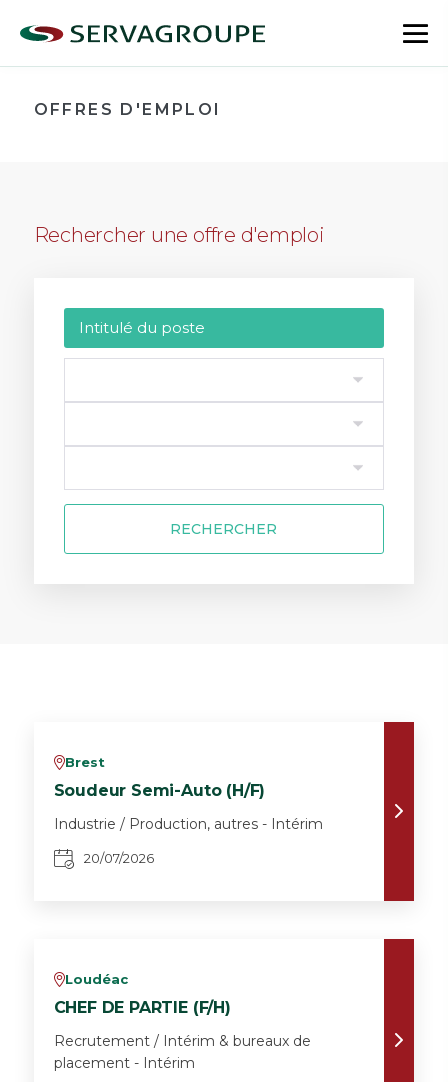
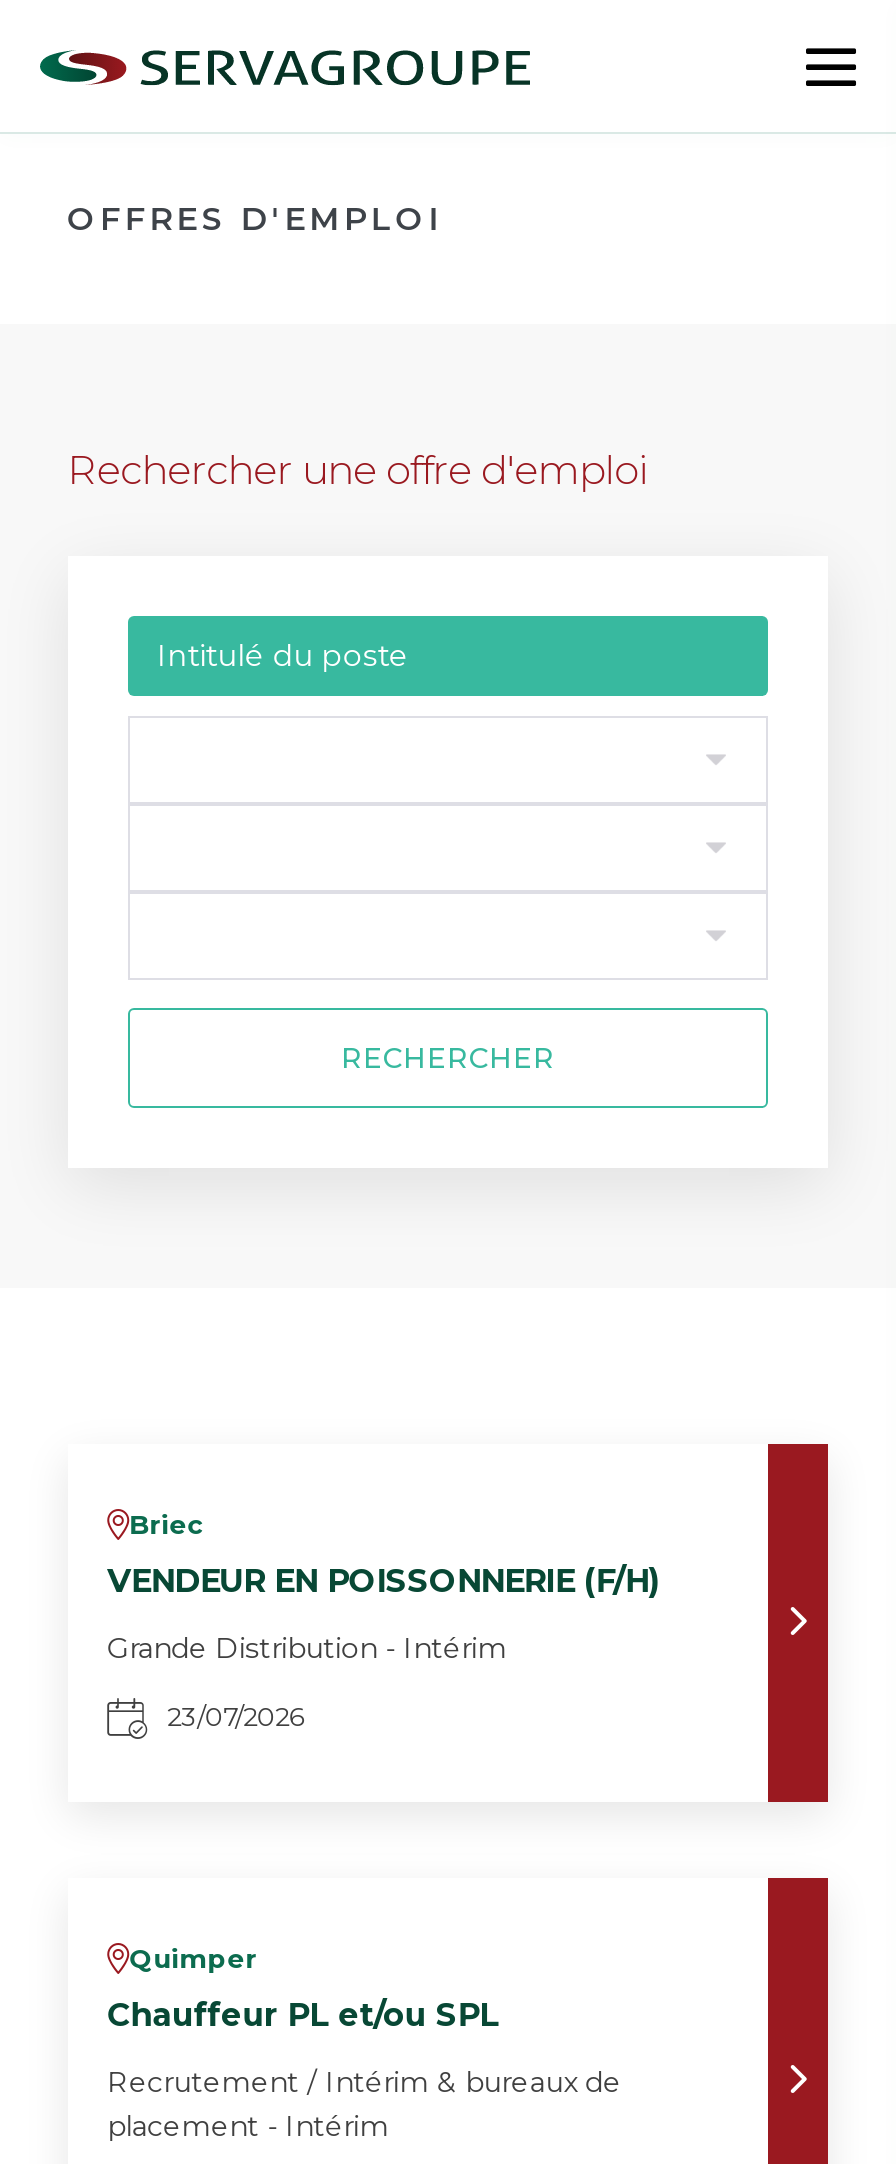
[54,754,105,770] vBrest -> [107,1507,203,1539] vBriec
[54,781,265,800] Soudeur Semi-Auto (H/F) -> [107,1562,660,1600] VENDEUR EN POISSONNERIE (F/H)
[54,815,323,833] Industrie / Production, autres - Intérim -> [107,1630,507,1666] Grande Distribution - Intérim
[84,850,154,866] 20/07/2026 -> [167,1701,305,1733] 23/07/2026
[54,971,128,987] vLoudéac -> [107,1942,257,1974] vQuimper
[54,998,231,1017] CHEF DE PARTIE (F/H) -> [107,1997,499,2035] Chauffeur PL et/ou SPL

